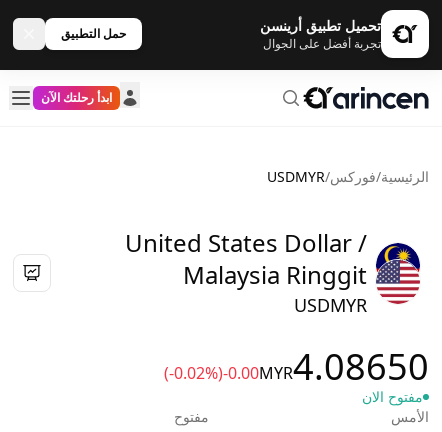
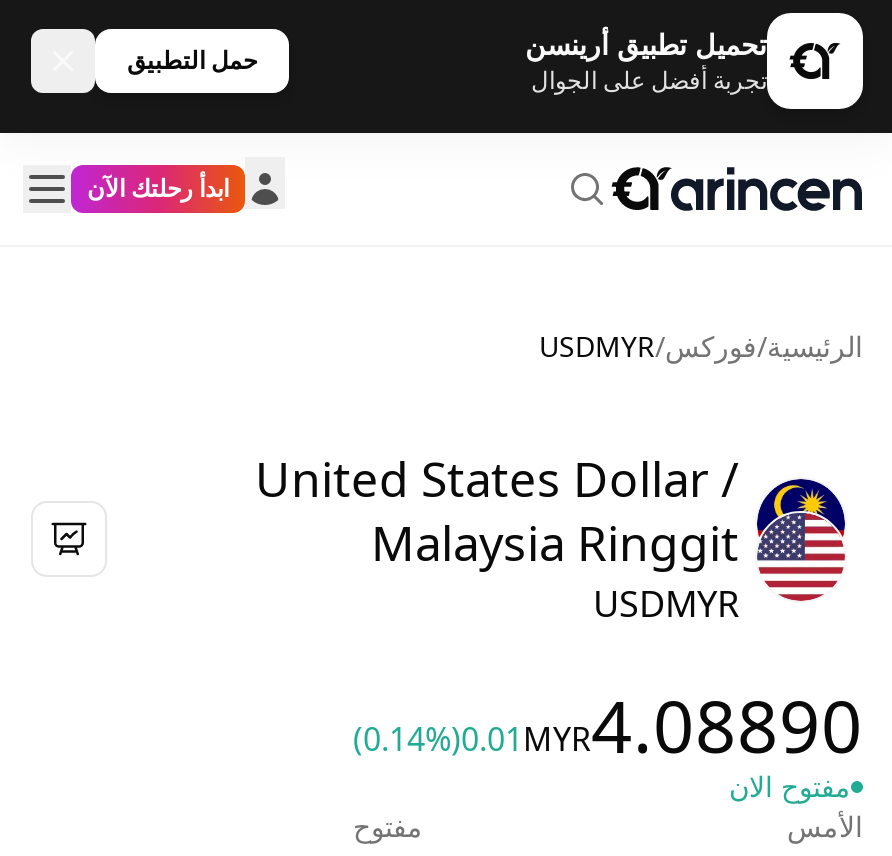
[293,342,429,391] 4.08650 -> [591,677,863,775] 4.08890
[164,362,223,384] (-0.02%) -> [353,717,461,761] (0.14%)
[223,362,259,384] -0.00 -> [461,717,523,761] 0.01

